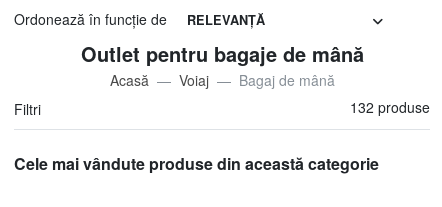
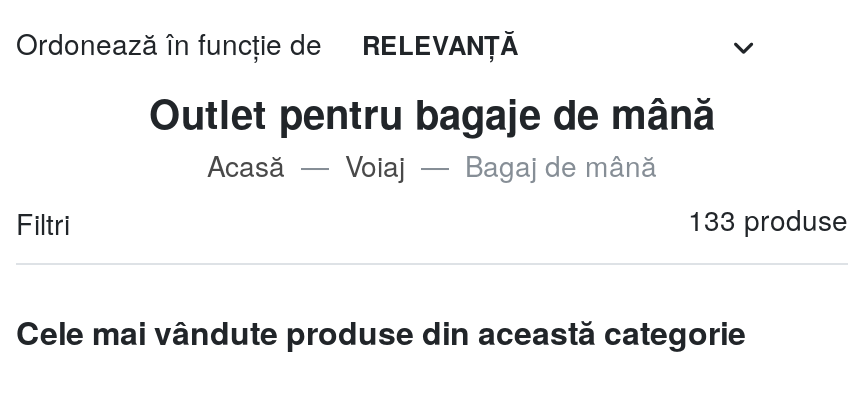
[350,96,430,116] 132 produse -> [688,198,848,238] 133 produse

